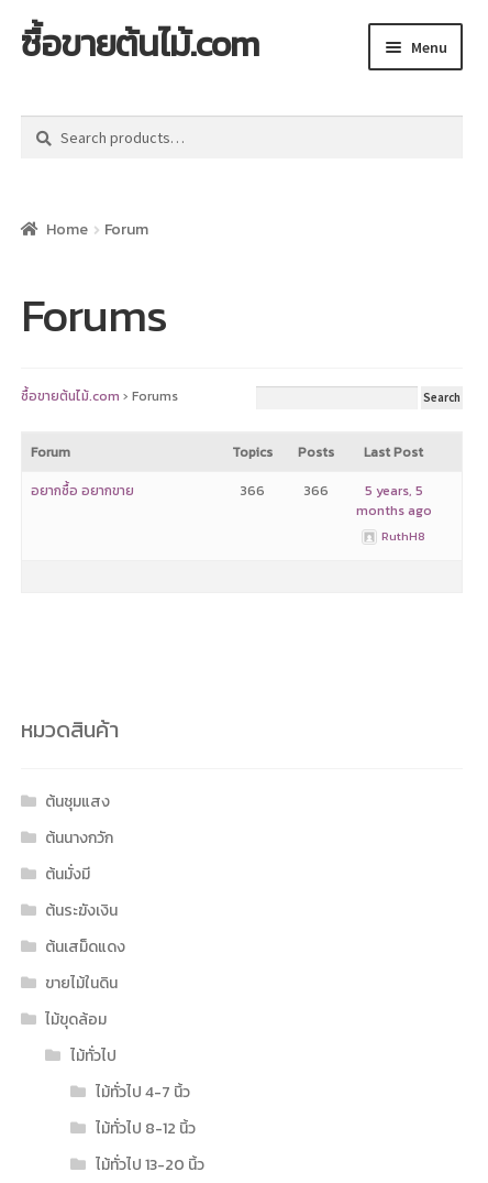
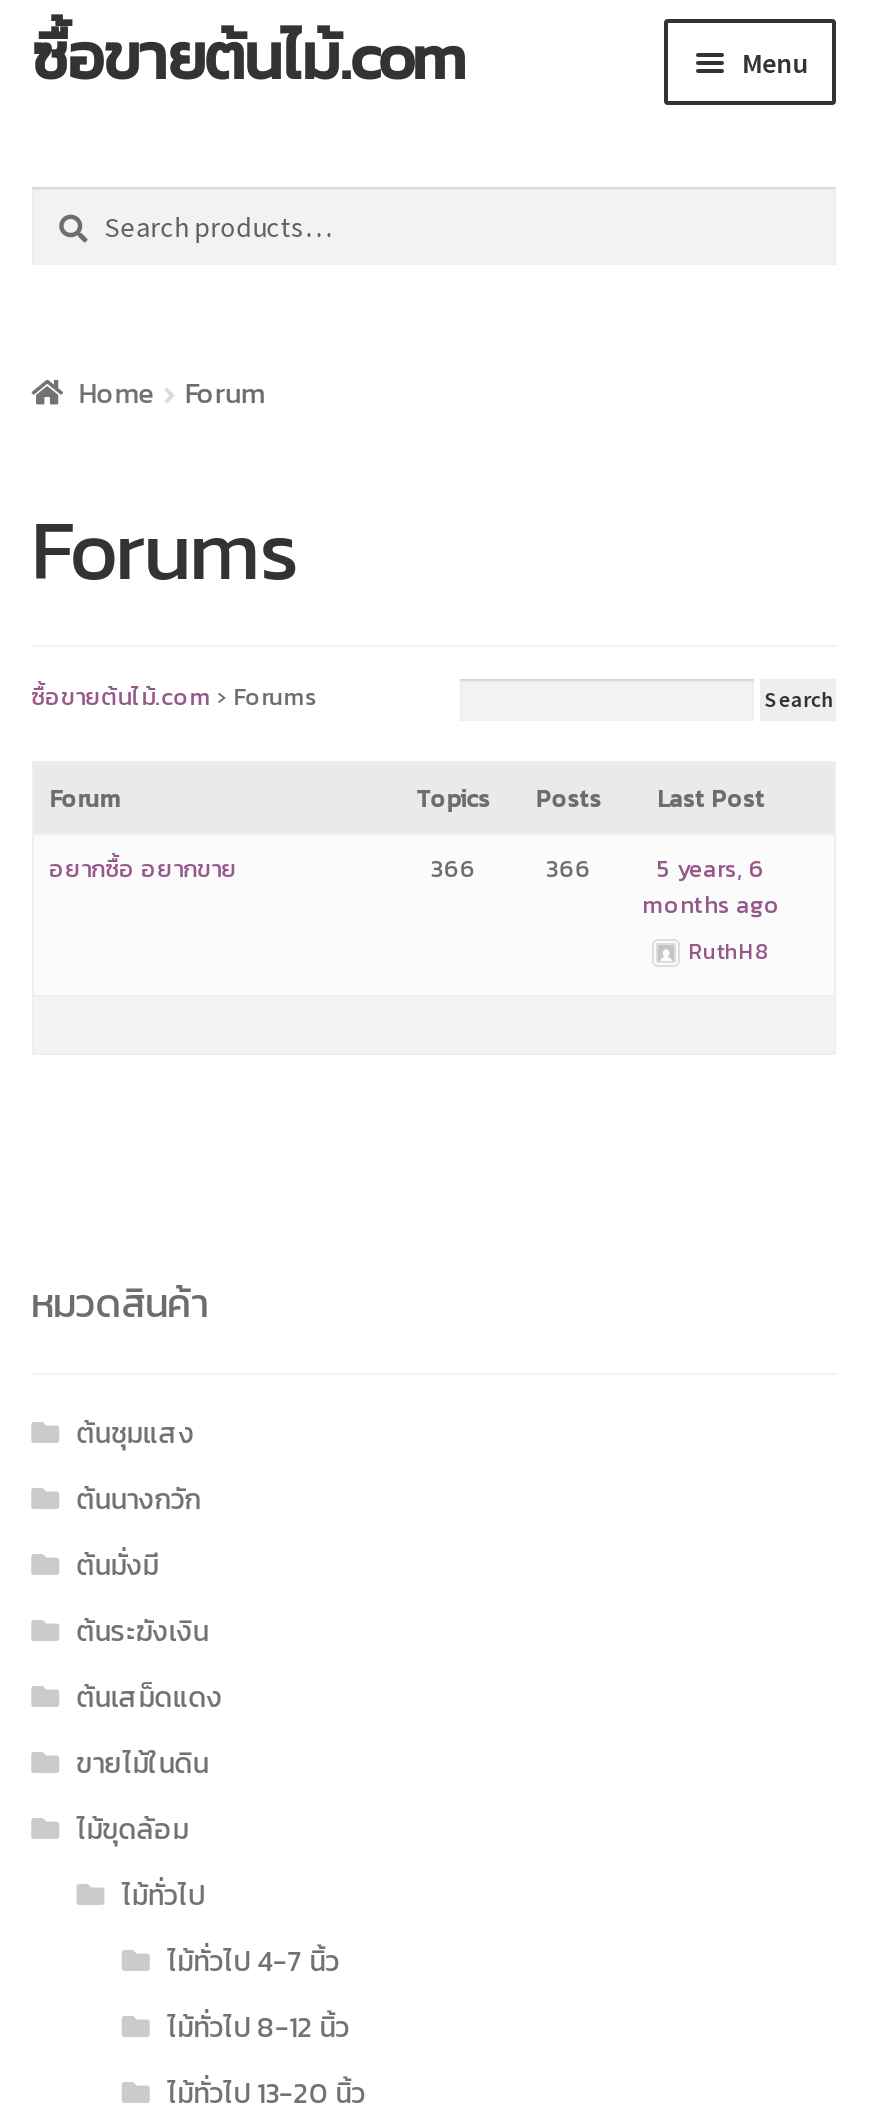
[240,481,423,501] 366 366 5 years, 5 -> [430,851,765,887] 366 366 5 years, 6

